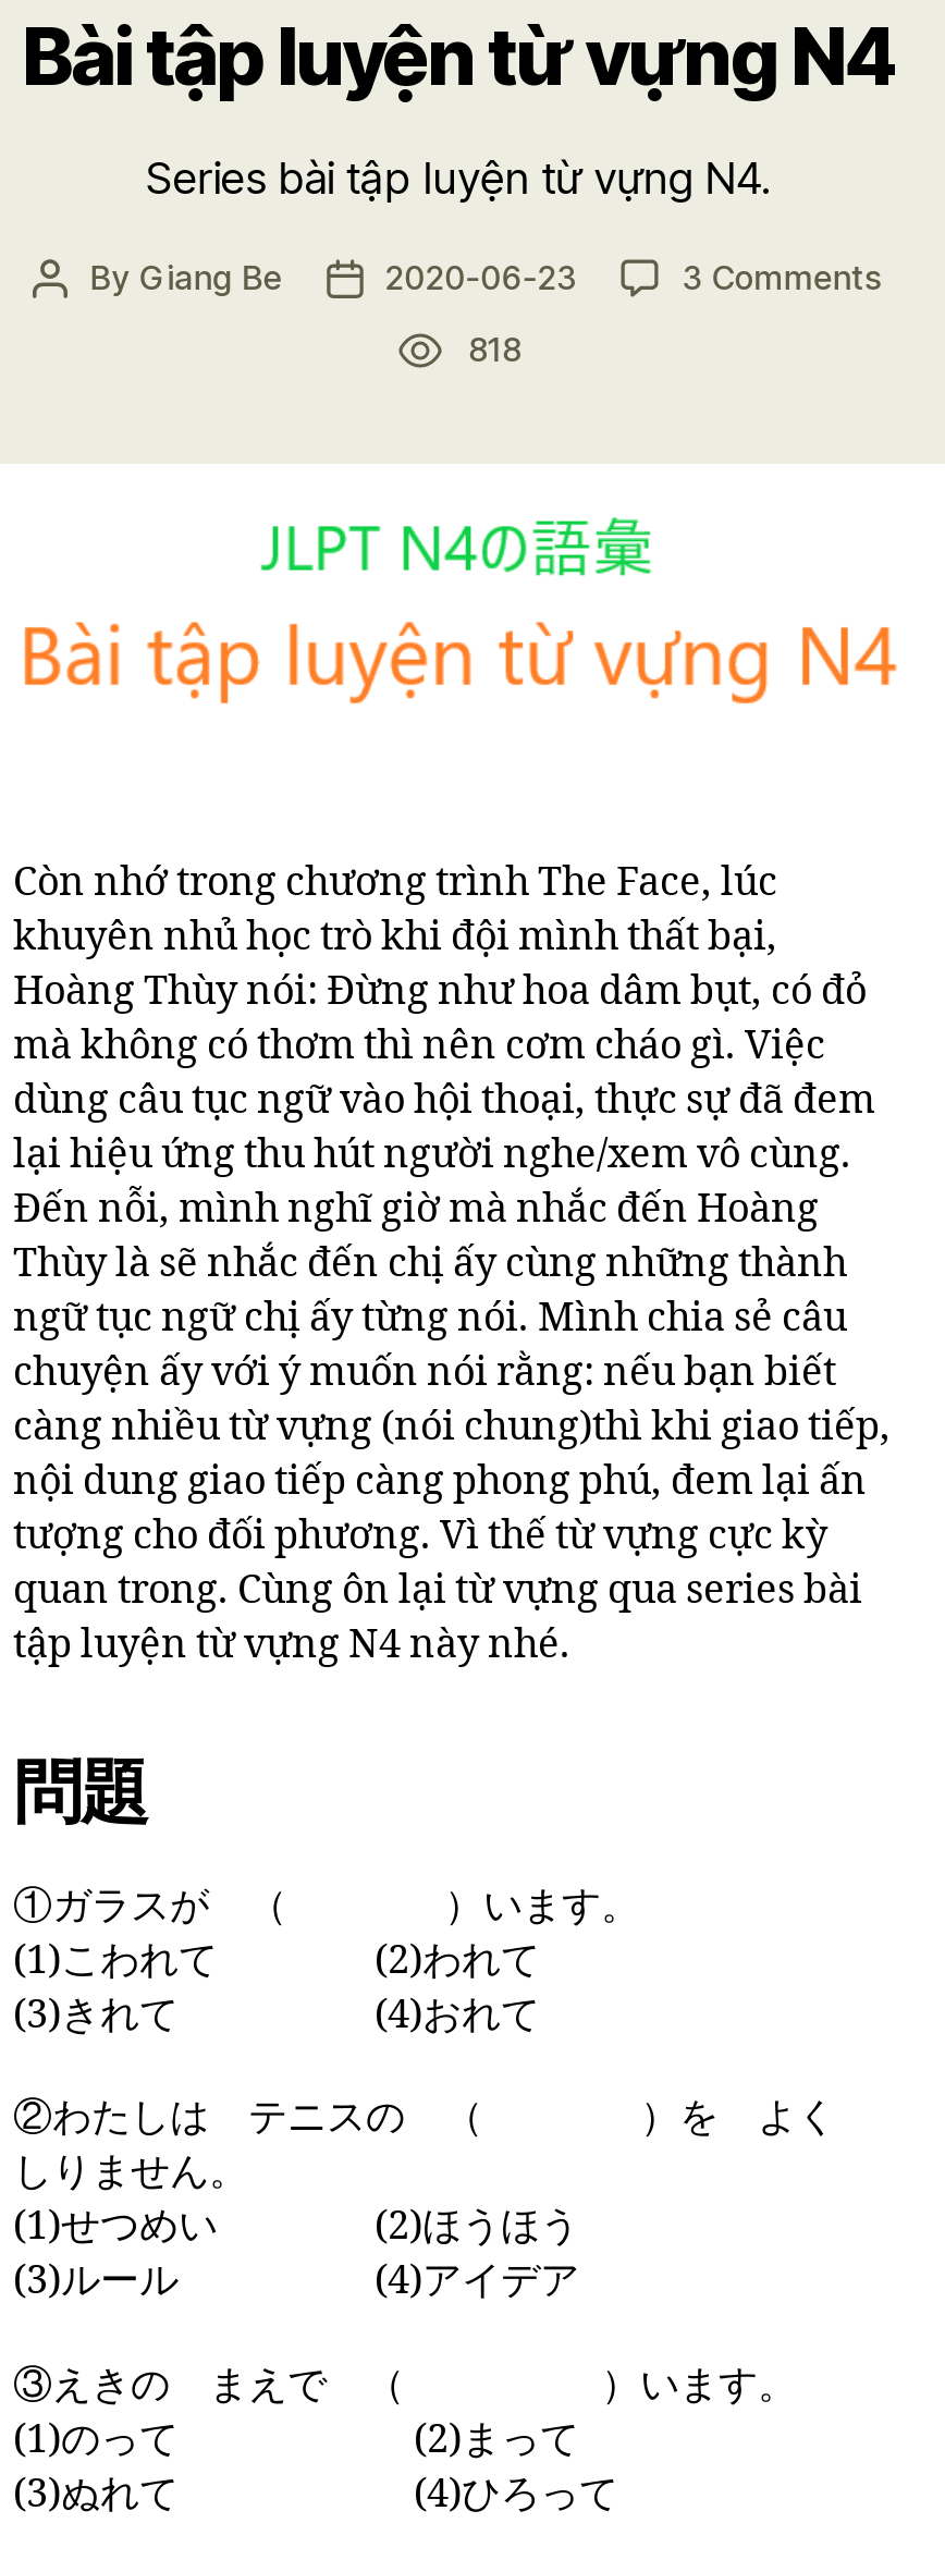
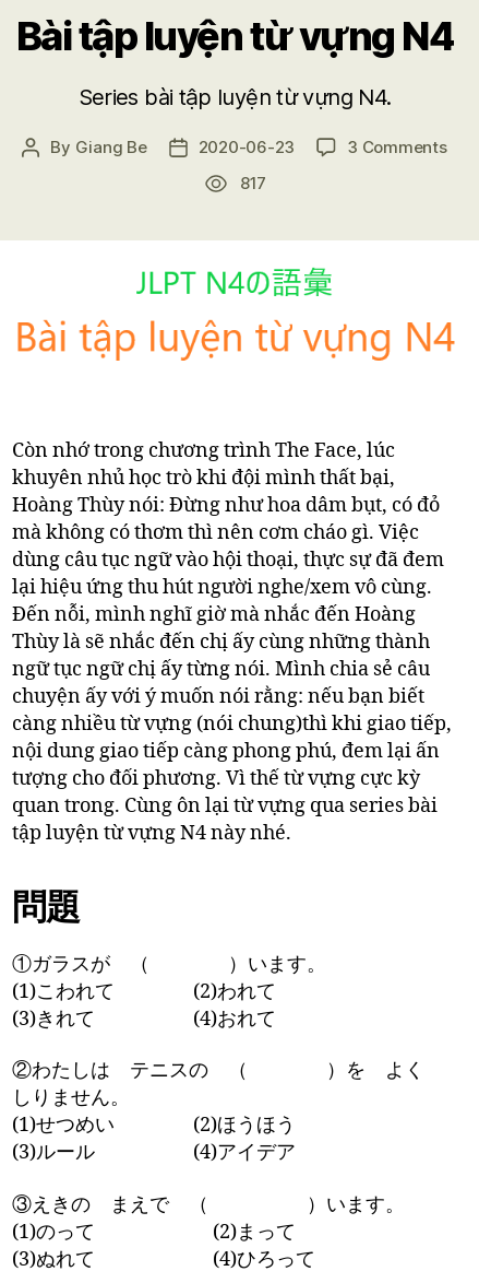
[468,330,521,371] 818 -> [240,173,266,194] 817

